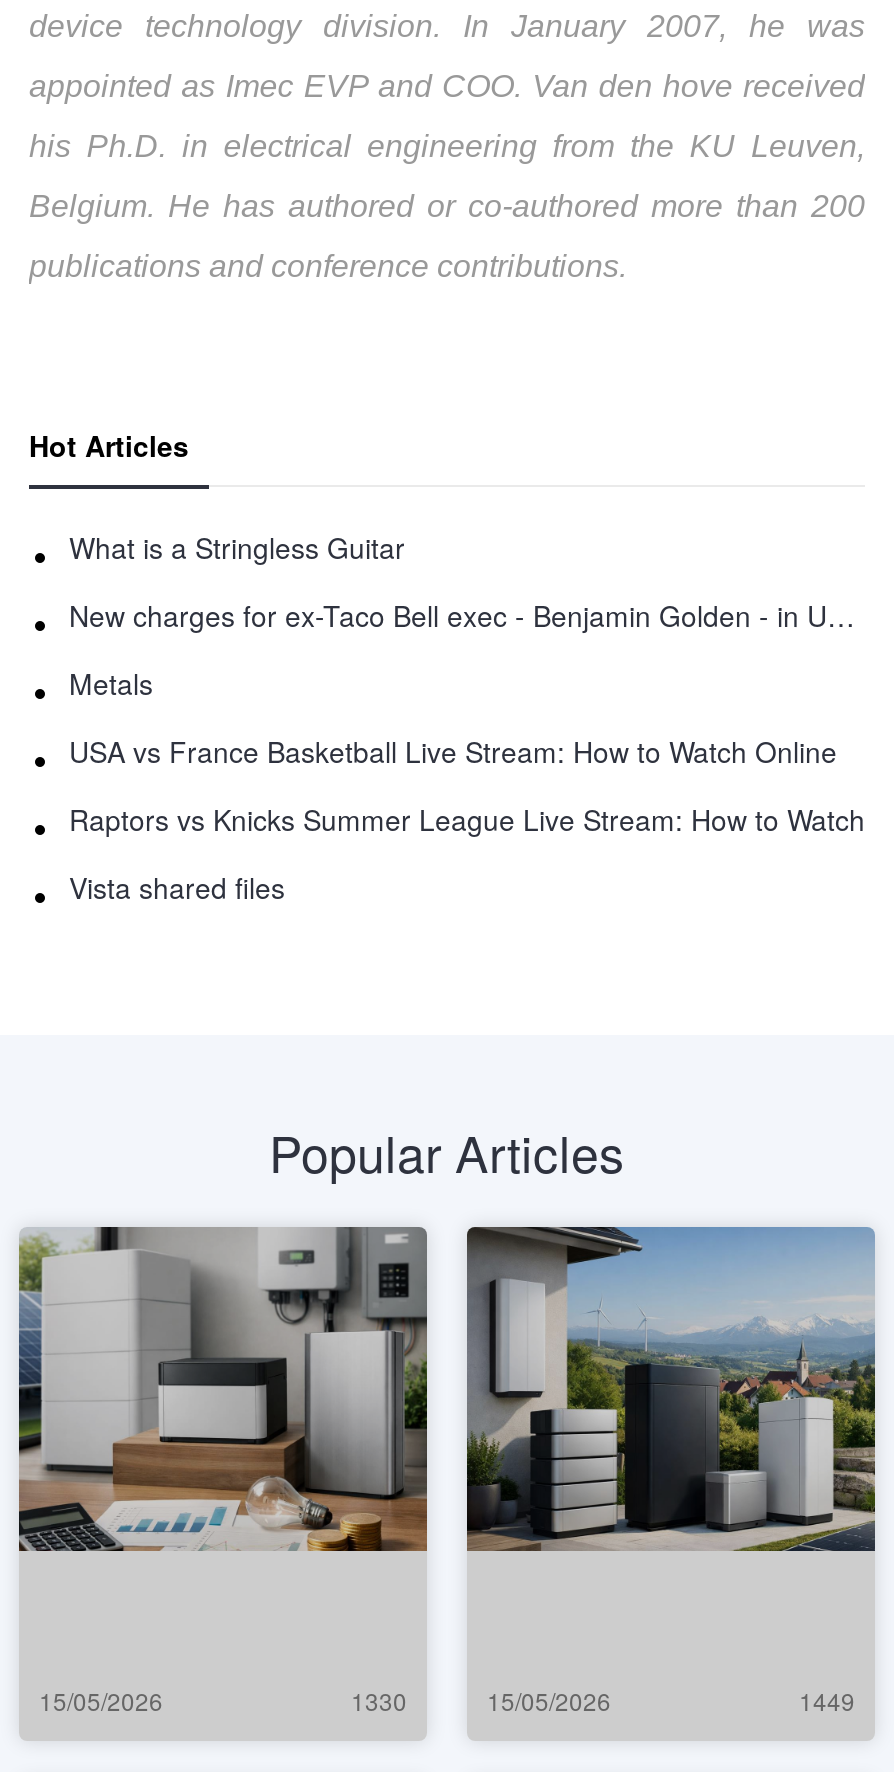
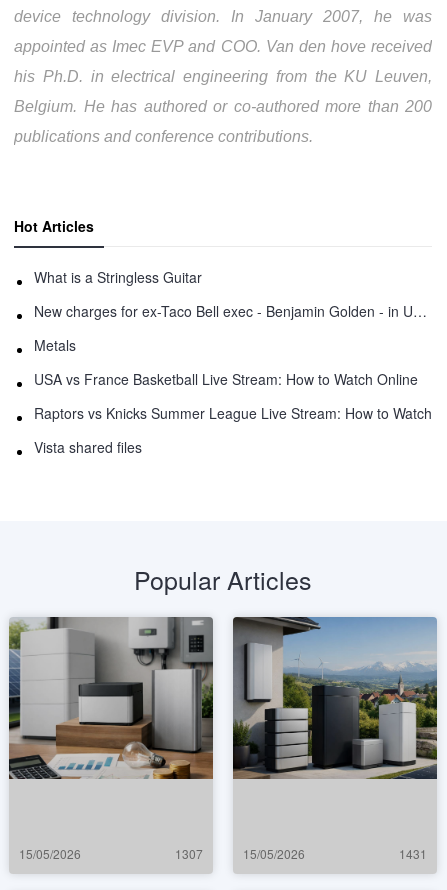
[351,1683,407,1717] 1330 -> [175,845,203,862] 1307
[799,1683,855,1717] 1449 -> [399,845,427,862] 1431

